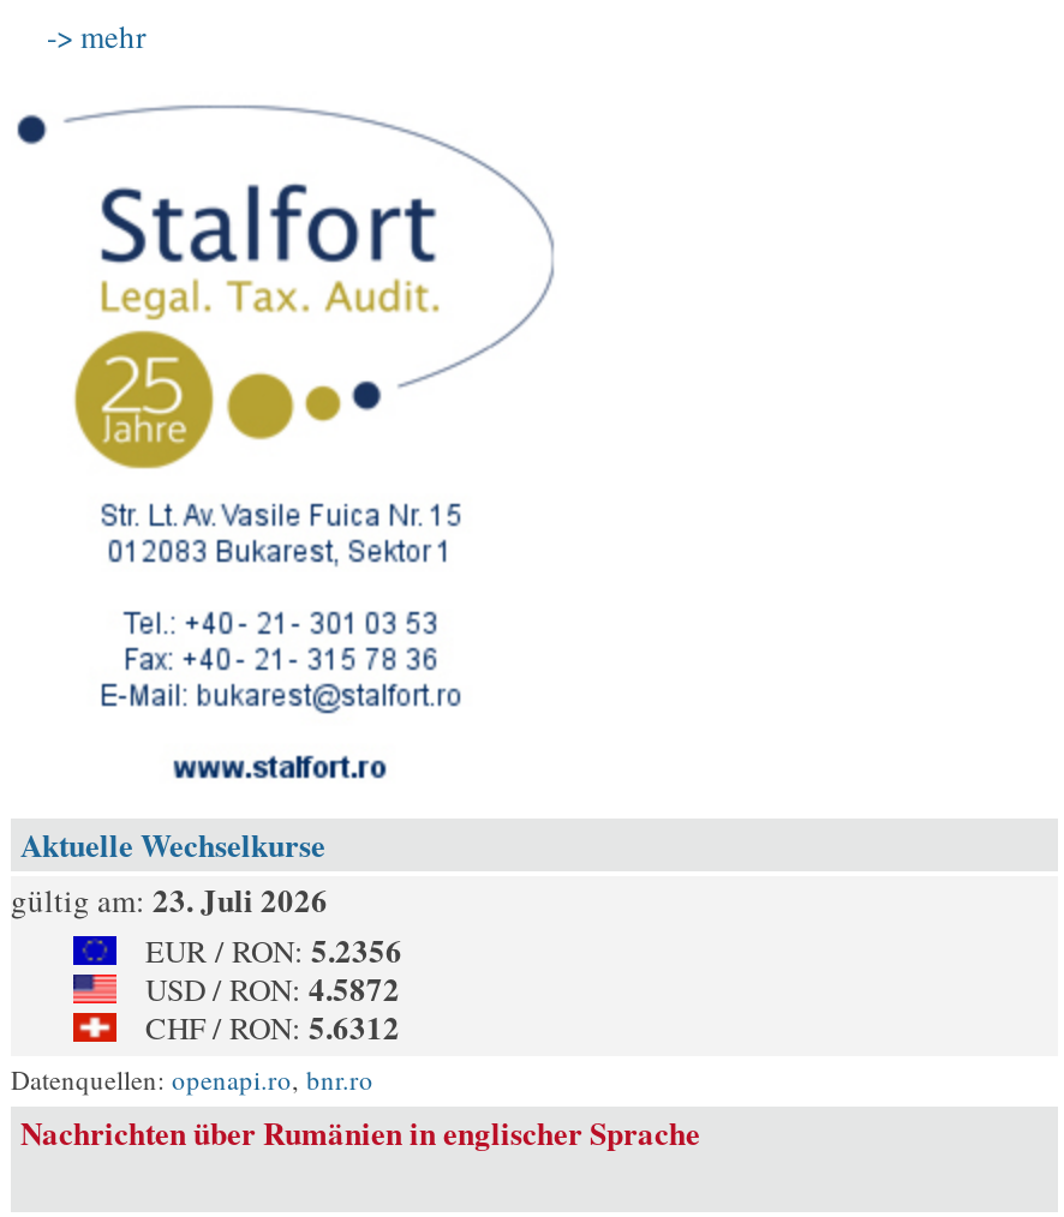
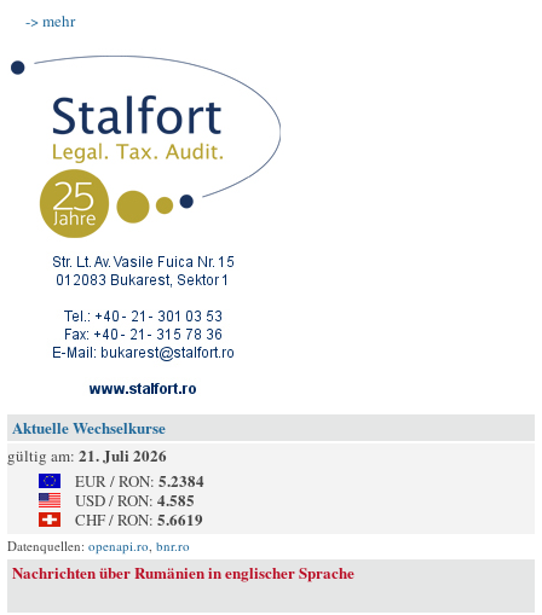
[11,876,328,922] gültig am: 23. Juli 2026 -> [7,443,167,466] gültig am: 21. Juli 2026
[145,927,402,972] EUR / RON: 5.2356 -> [75,469,204,492] EUR / RON: 5.2384
[145,965,400,1011] USD / RON: 4.5872 -> [75,488,195,511] USD / RON: 4.585
[145,1003,400,1049] CHF / RON: 5.6312 -> [75,507,203,530] CHF / RON: 5.6619

